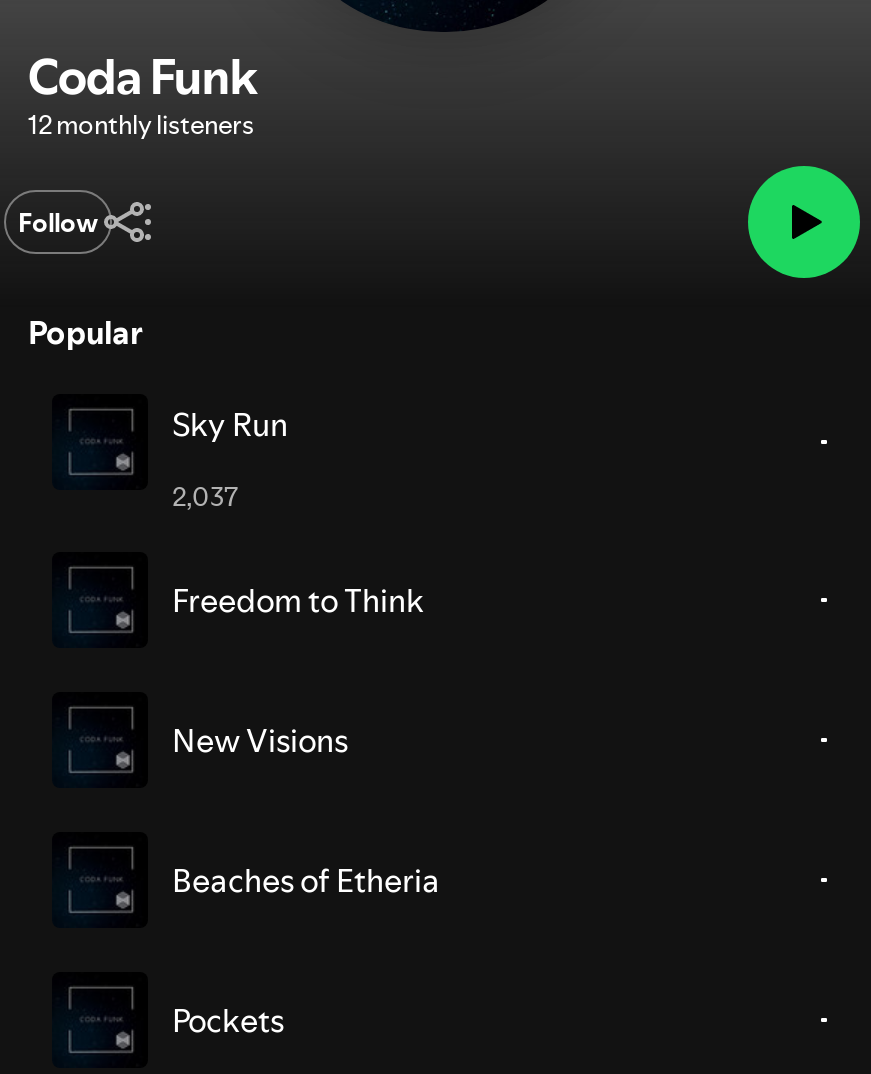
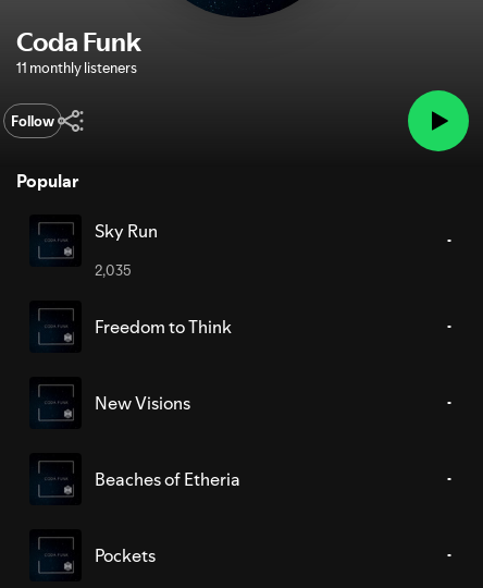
[28,106,254,142] 12 monthly listeners -> [16,58,137,78] 11 monthly listeners
[172,478,238,514] 2,037 -> [95,260,132,280] 2,035

